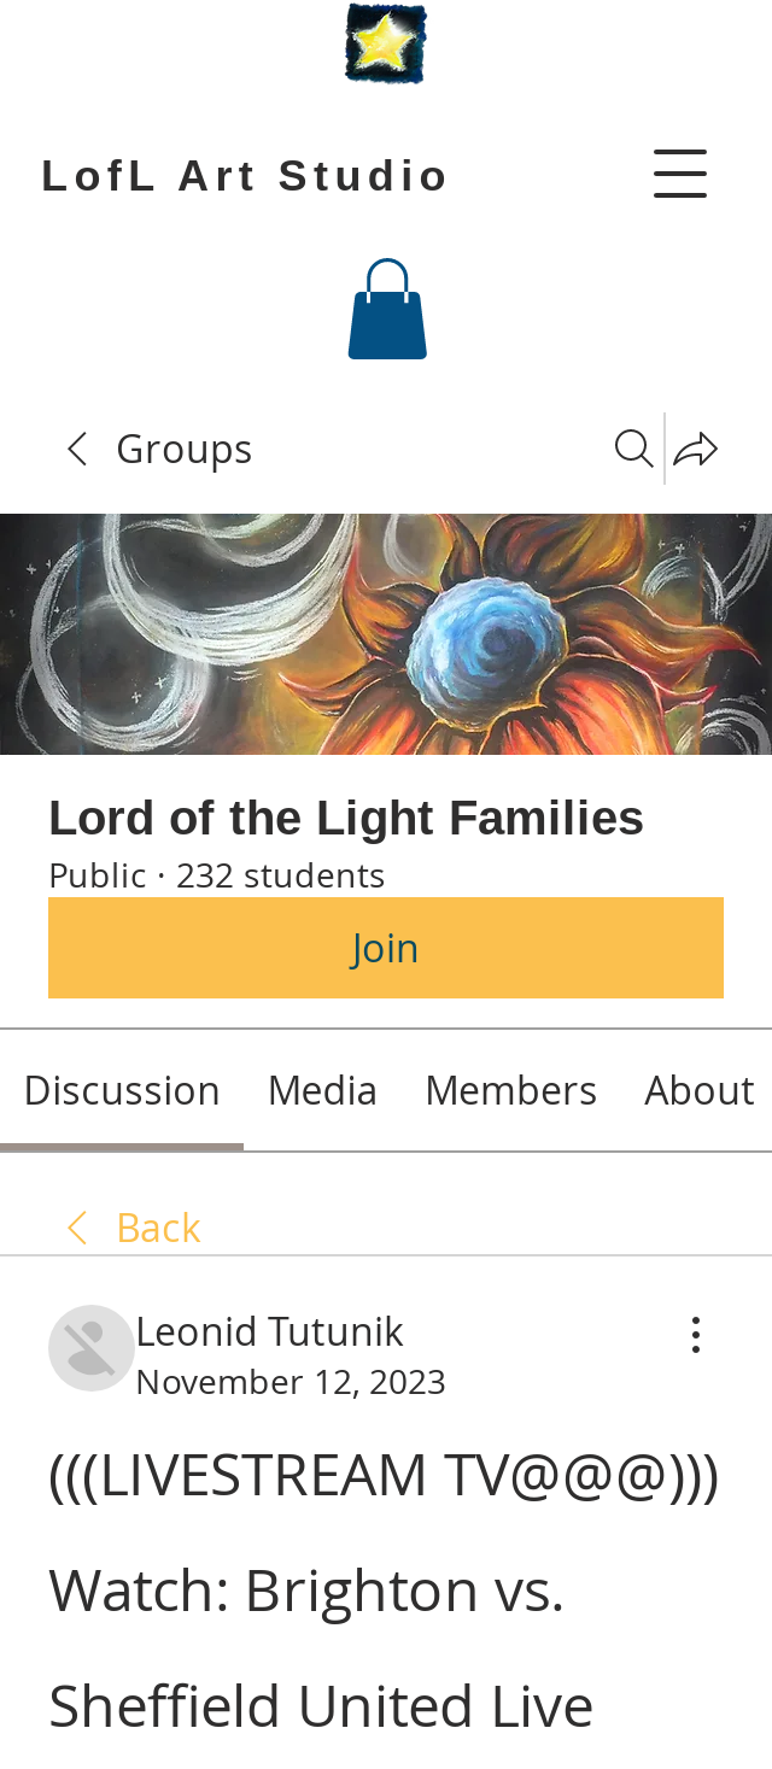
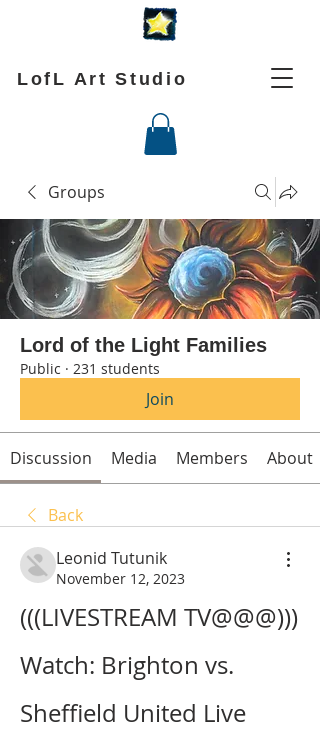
[48,851,386,897] Public · 232 students -> [20,359,160,378] Public · 231 students

